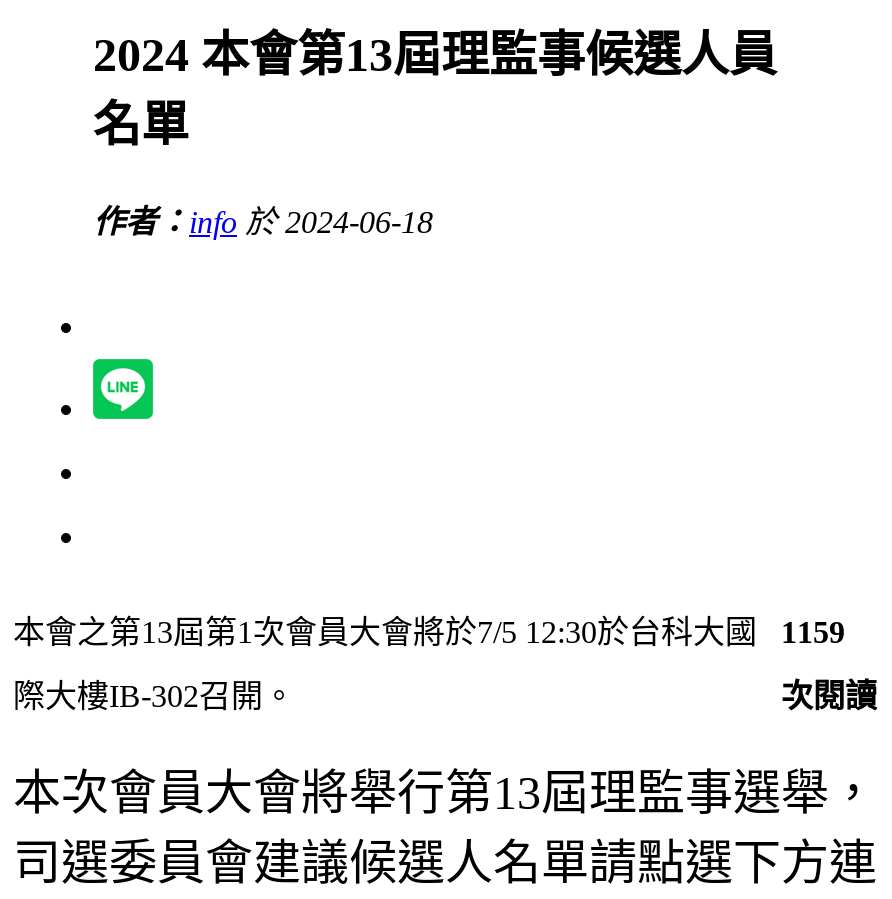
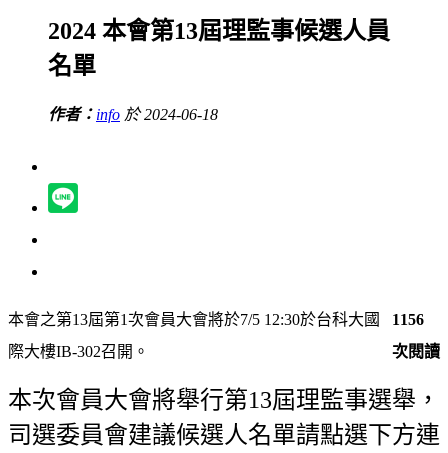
[13,615,845,649] 本會之第13屆第1次會員大會將於7/5 12:30於台科大國 1159 -> [8,311,424,328] 本會之第13屆第1次會員大會將於7/5 12:30於台科大國 1156

